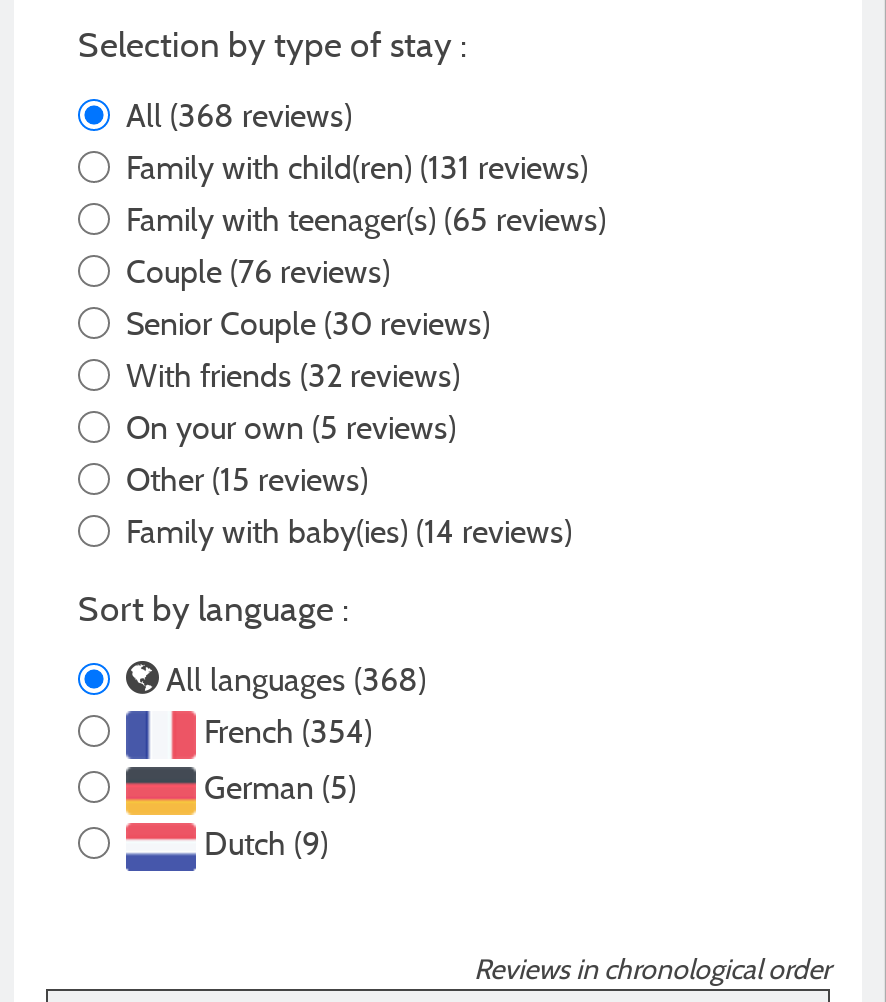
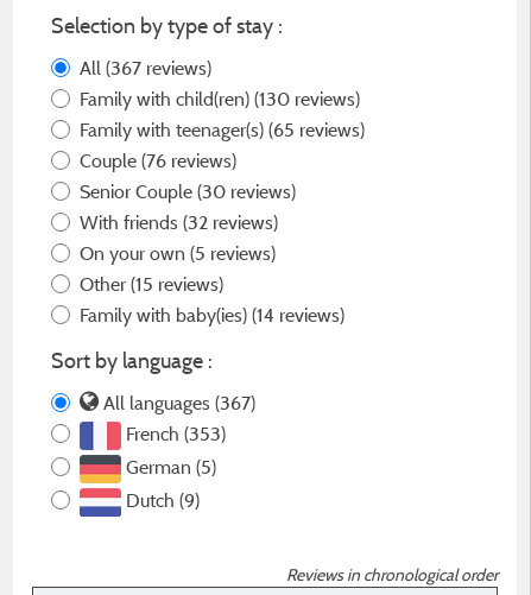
[126,95,352,135] All (368 reviews) -> [80,56,211,80] All (367 reviews)
[126,147,588,187] Family with child(ren) (131 reviews) -> [80,87,360,110] Family with child(ren) (130 reviews)
[166,659,426,699] All languages (368) -> [103,391,255,414] All languages (367)
[204,711,372,751] French (354) -> [126,422,226,445] French (353)

